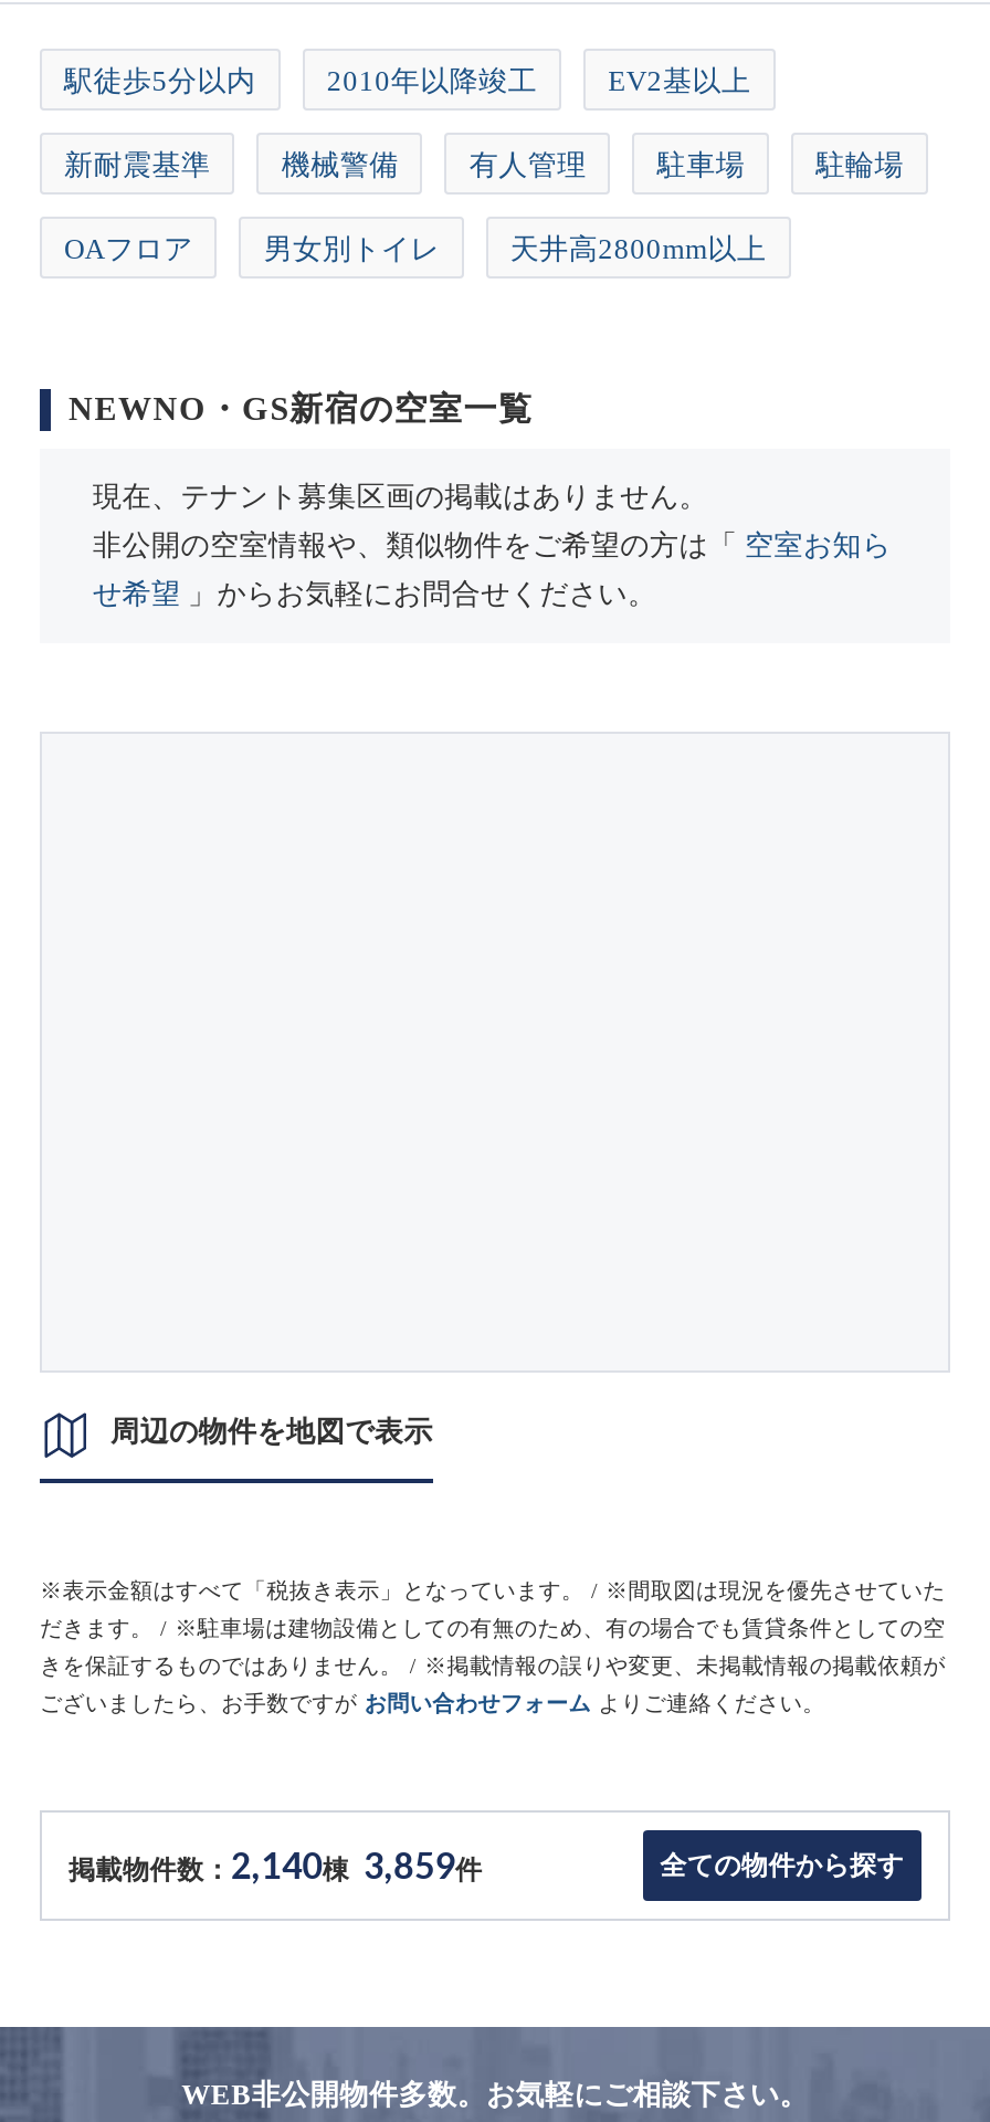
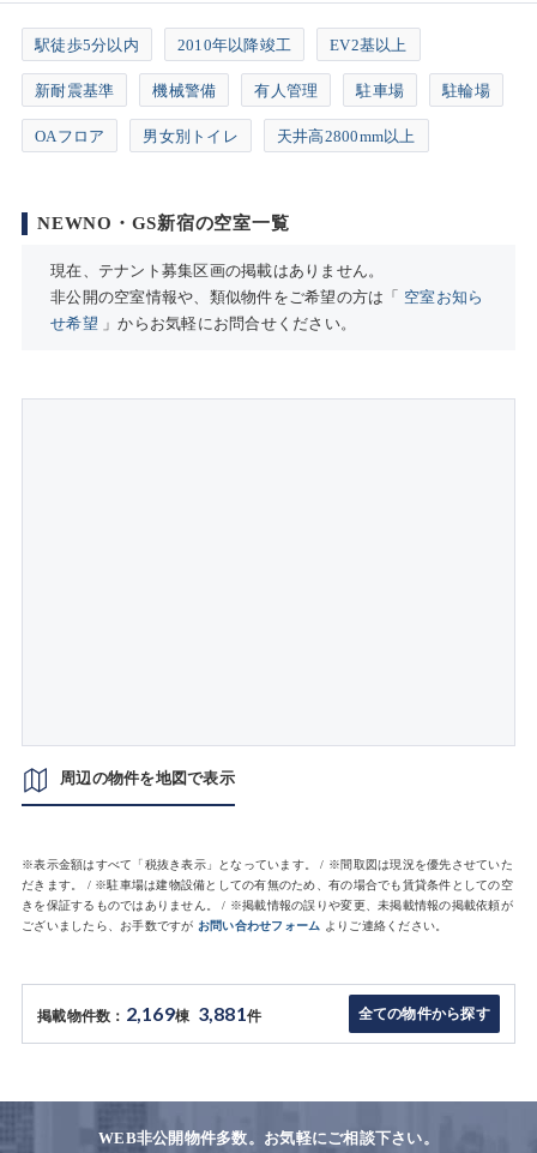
[69,1844,482,1886] 掲載物件数：2,140棟3,859件 -> [37,1002,262,1025] 掲載物件数：2,169棟3,881件

